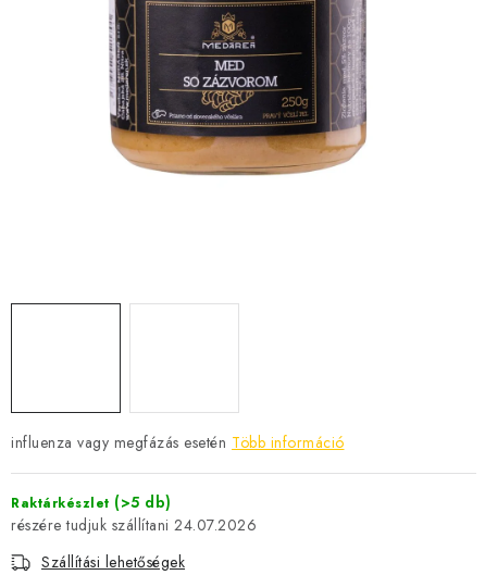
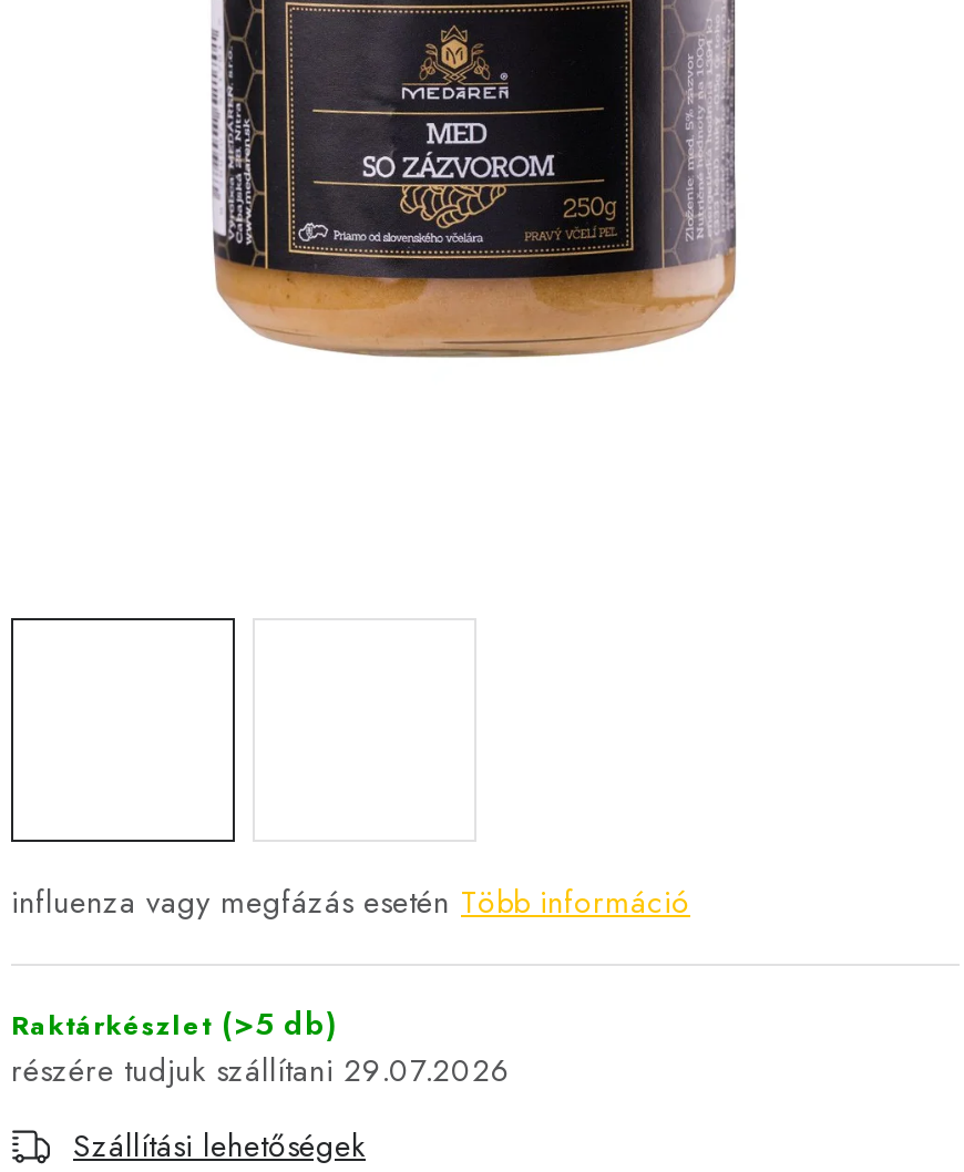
[174,514,257,536] 24.07.2026 -> [343,1048,512,1092] 29.07.2026

